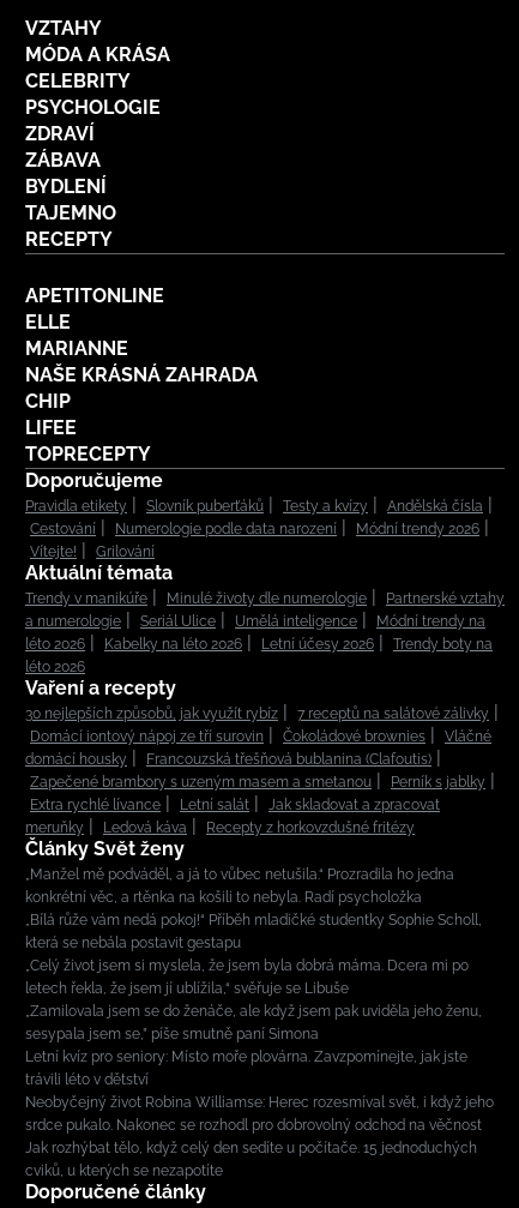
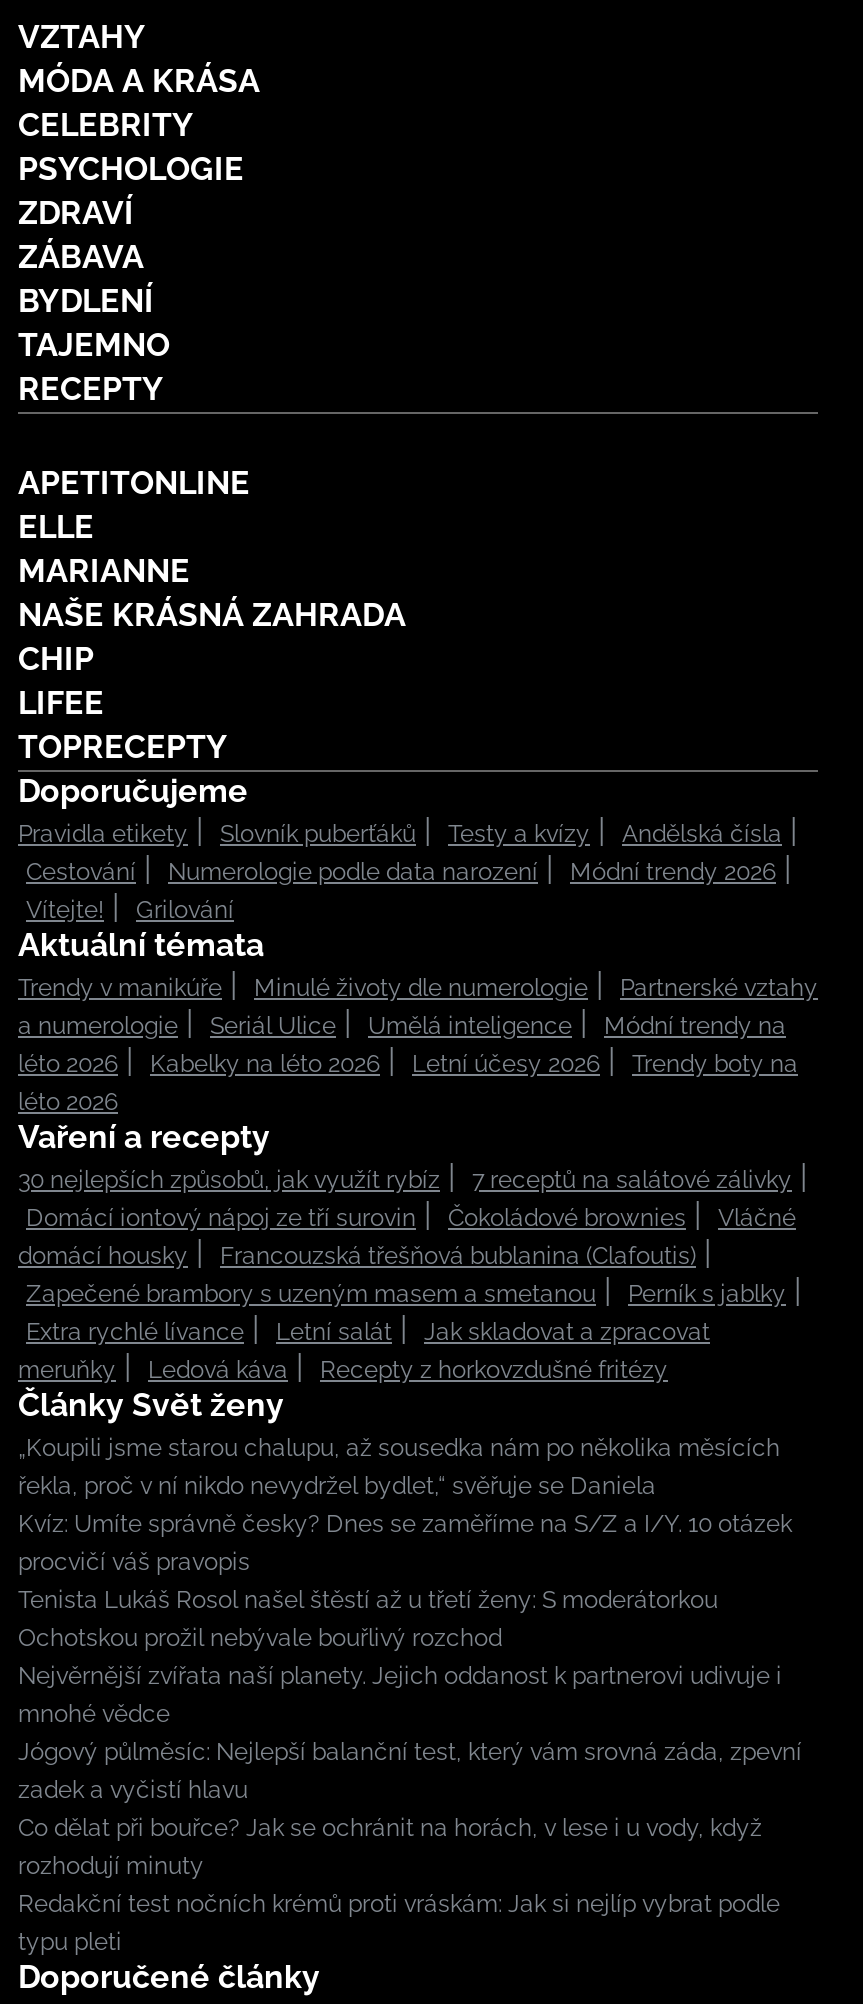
[25,866,494,1179] „Manžel mě podváděl, a já to vůbec netušila.“ Prozradila ho jedna | konkrétní věc, a rtěnka na košili to nebyla. Radí psycholožka | „Bílá růže vám nedá pokoj!“ Příběh mladičké studentky Sophie Scholl, | která se nebála postavit gestapu | „Celý život jsem si myslela, že jsem byla dobrá máma. Dcera mi po | letech řekla, že jsem jí ublížila,“ svěřuje se Libuše | „Zamilovala jsem se do ženáče, ale když jsem pak uviděla jeho ženu, | sesypala jsem se,” píše smutně paní Simona | Letní kvíz pro seniory: Místo moře plovárna. Zavzpomínejte, jak jste | trávili léto v dětství | Neobyčejný život Robina Williamse: Herec rozesmíval svět, i když jeho | srdce pukalo. Nakonec se rozhodl pro dobrovolný odchod na věčnost | Jak rozhýbat tělo, když celý den sedíte u počítače. 15 jednoduchých | cviků, u kterých se nezapotíte -> [18,1434,802,1956] „Koupili jsme starou chalupu, až sousedka nám po několika měsících | řekla, proč v ní nikdo nevydržel bydlet,“ svěřuje se Daniela | Kvíz: Umíte správně česky? Dnes se zaměříme na S/Z a I/Y. 10 otázek | procvičí váš pravopis | Tenista Lukáš Rosol našel štěstí až u třetí ženy: S moderátorkou | Ochotskou prožil nebývale bouřlivý rozchod | Nejvěrnější zvířata naší planety. Jejich oddanost k partnerovi udivuje i | mnohé vědce | Jógový půlměsíc: Nejlepší balanční test, který vám srovná záda, zpevní | zadek a vyčistí hlavu | Co dělat při bouřce? Jak se ochránit na horách, v lese i u vody, když | rozhodují minuty | Redakční test nočních krémů proti vráskám: Jak si nejlíp vybrat podle | typu pleti

